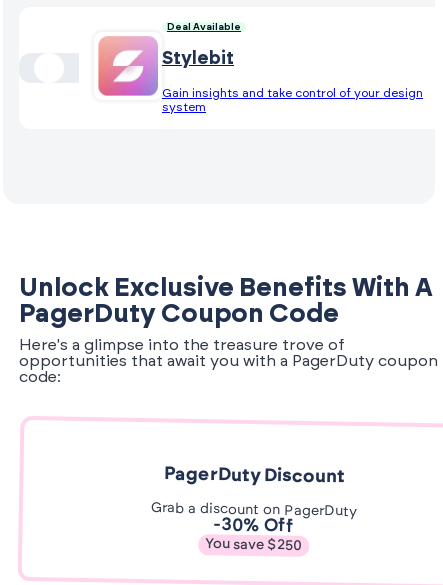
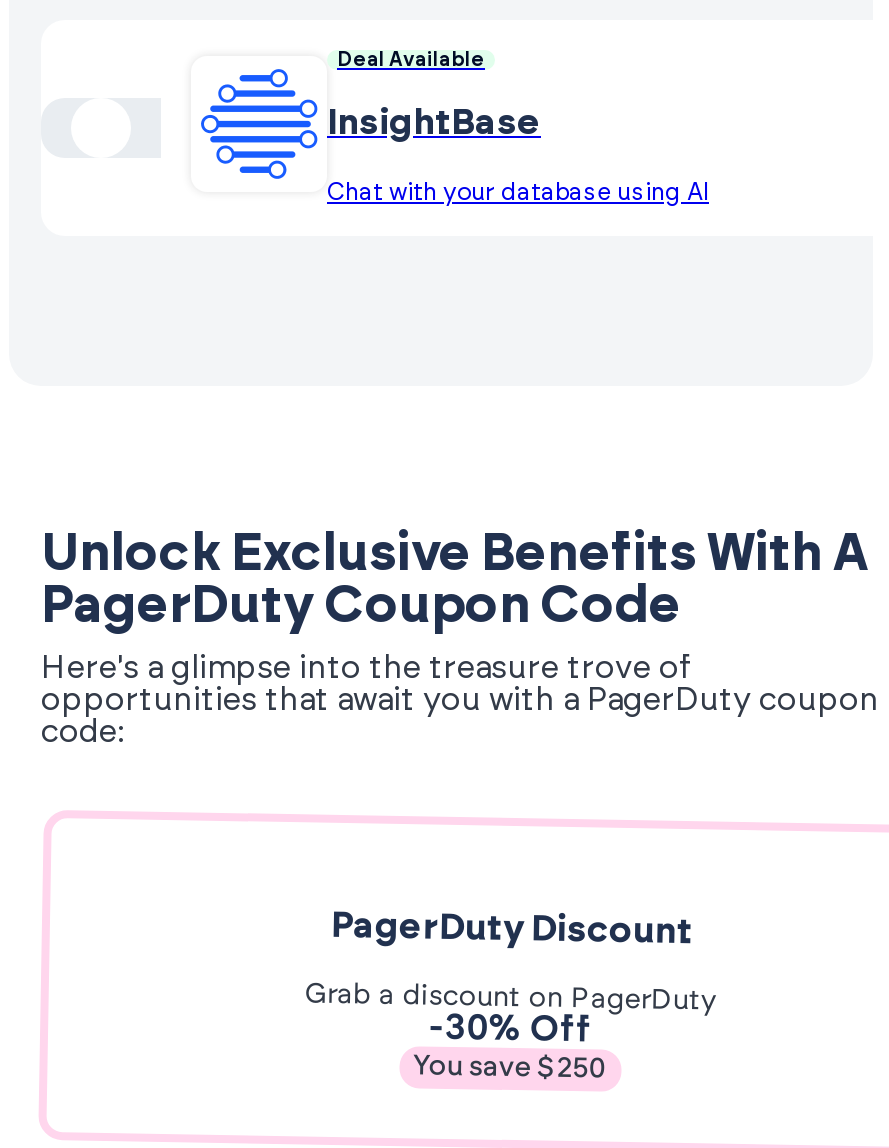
[97,36,234,97] [image] | Stylebit -> [199,68,541,180] [image] | InsightBase
[162,87,423,113] Gain insights and take control of your design | system -> [327,180,709,204] Chat with your database using AI

